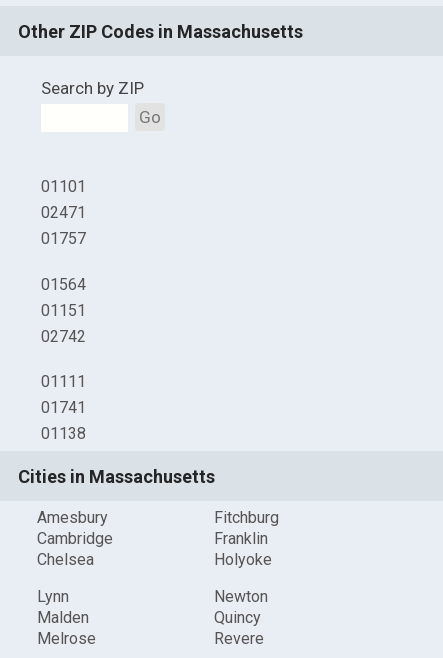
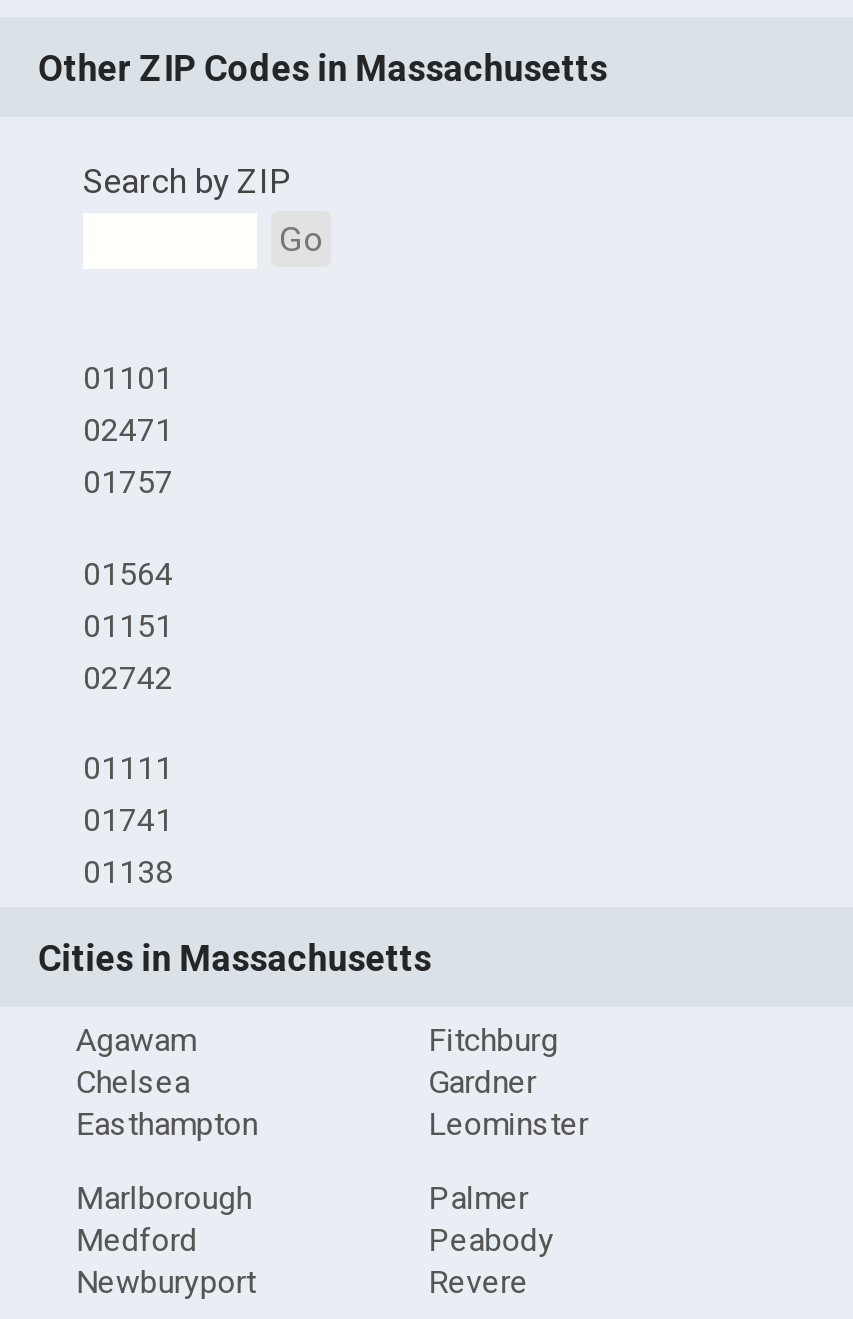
[37,508,113,548] Amesbury | Cambridge -> [76,1020,196,1058] Agawam
[214,529,272,569] Franklin | Holyoke -> [428,1062,588,1142] Gardner | Leominster
moved [37,550,94,569] -> [76,1062,190,1100]: Chelsea
none -> [76,1104,258,1142] Easthampton
[37,587,96,648] Lynn | Malden | Melrose -> [76,1179,256,1301] Marlborough | Medford | Newburyport
[214,587,268,627] Newton | Quincy -> [428,1179,554,1259] Palmer | Peabody

